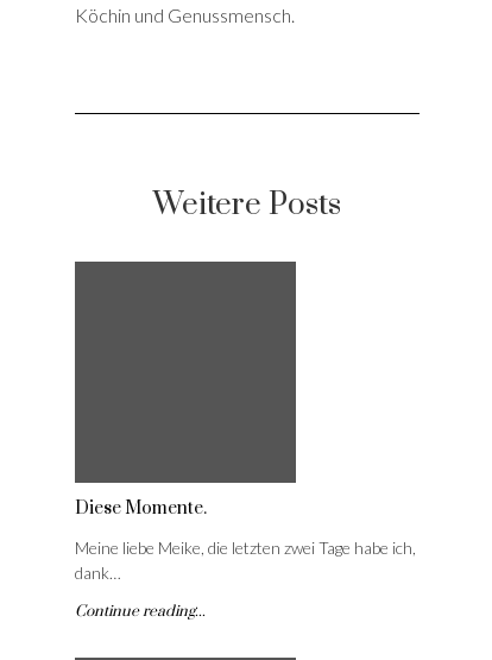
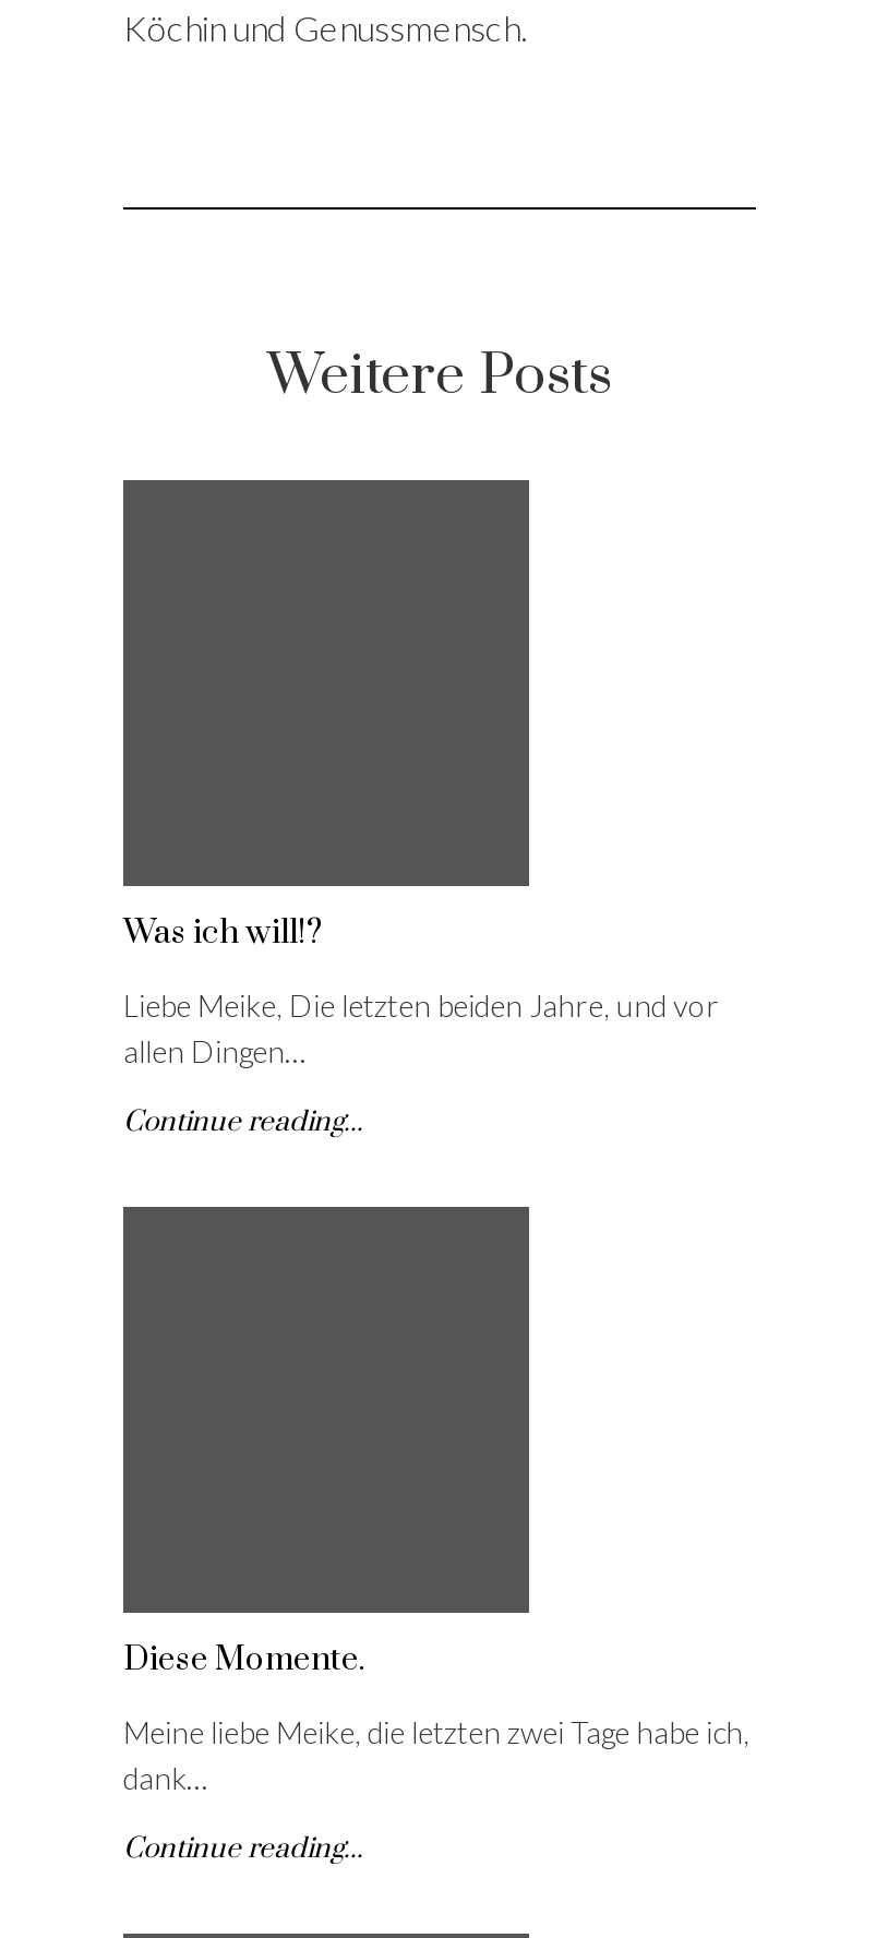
none -> [123,912,719,1139] Was ich will!? | Liebe Meike, Die letzten beiden Jahre, und vor | allen Dingen… | Continue reading...

